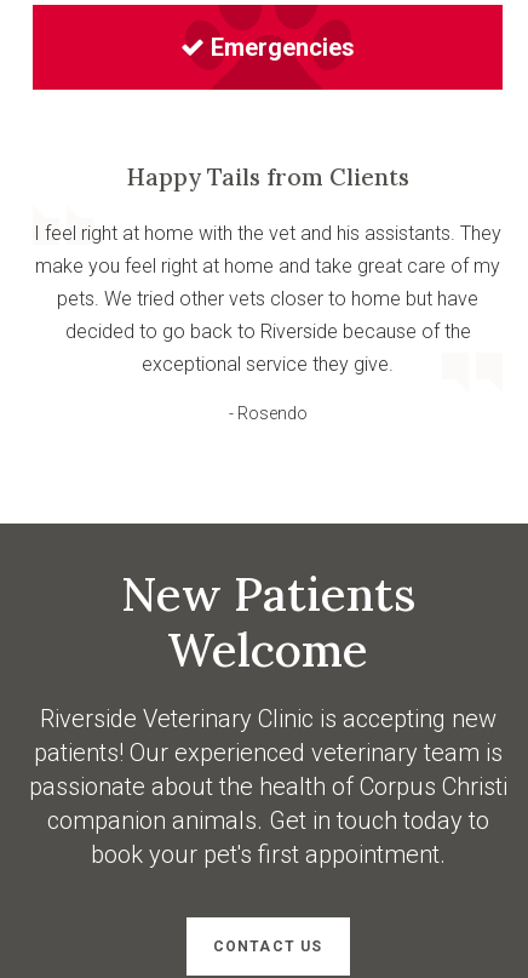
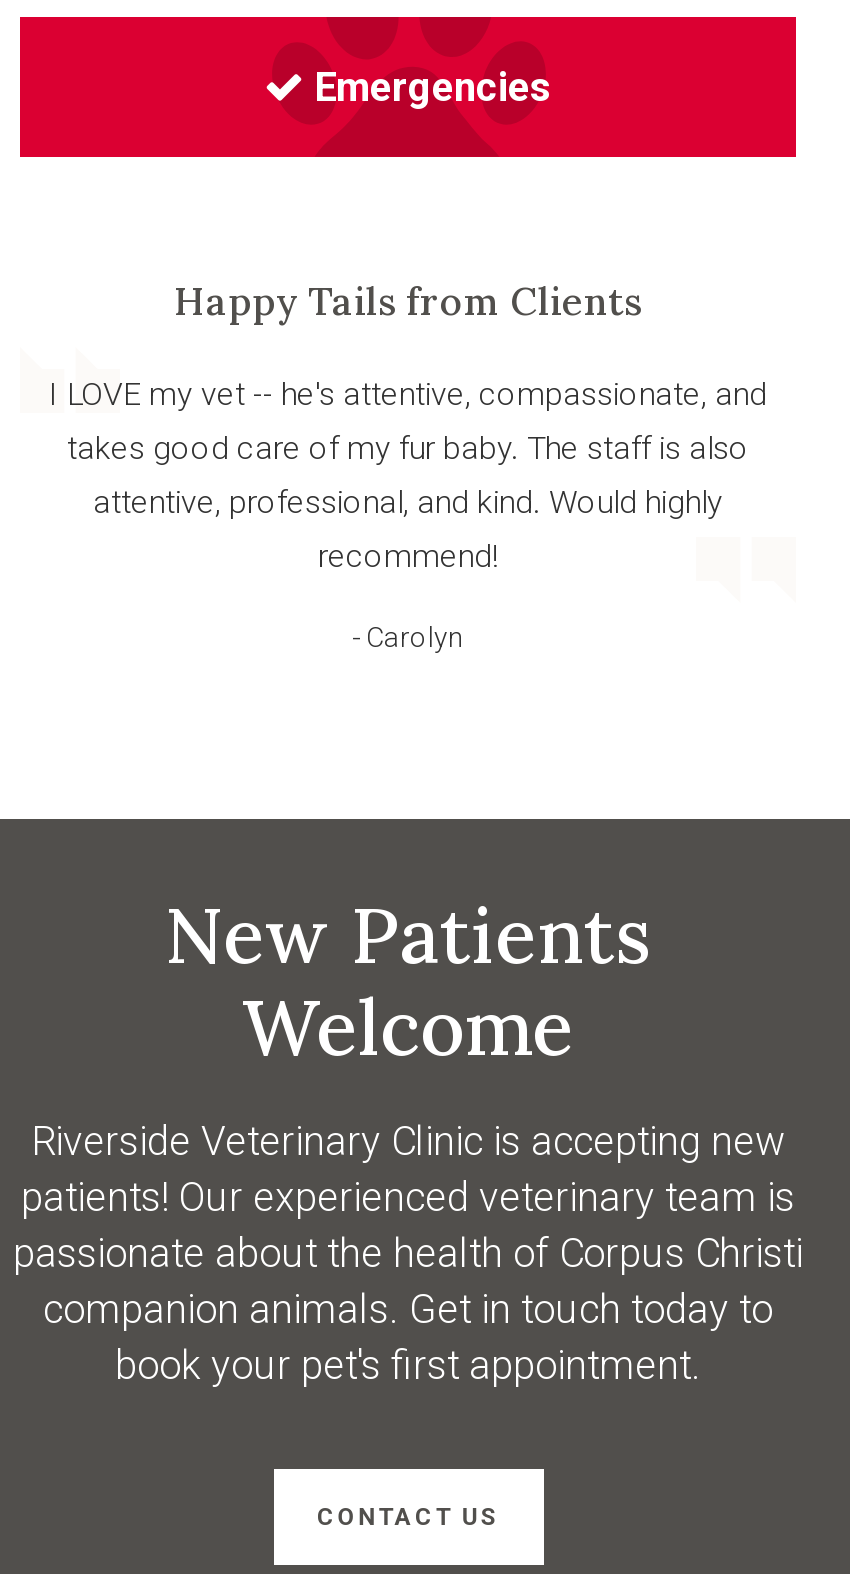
[34,222,501,376] I feel right at home with the vet and his assistants. They | make you feel right at home and take great care of my | pets. We tried other vets closer to home but have | decided to go back to Riverside because of the | exceptional service they give. -> [49,375,767,575] I LOVE my vet -- he's attentive, compassionate, and | takes good care of my fur baby. The staff is also | attentive, professional, and kind. Would highly | recommend!
[228,404,307,423] - Rosendo -> [352,621,464,653] - Carolyn

